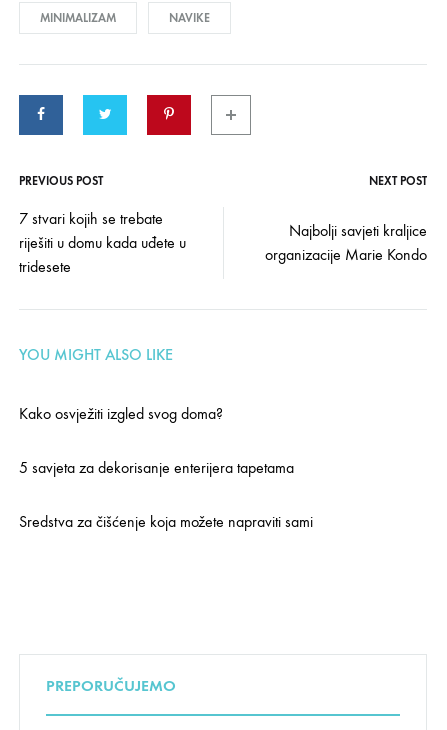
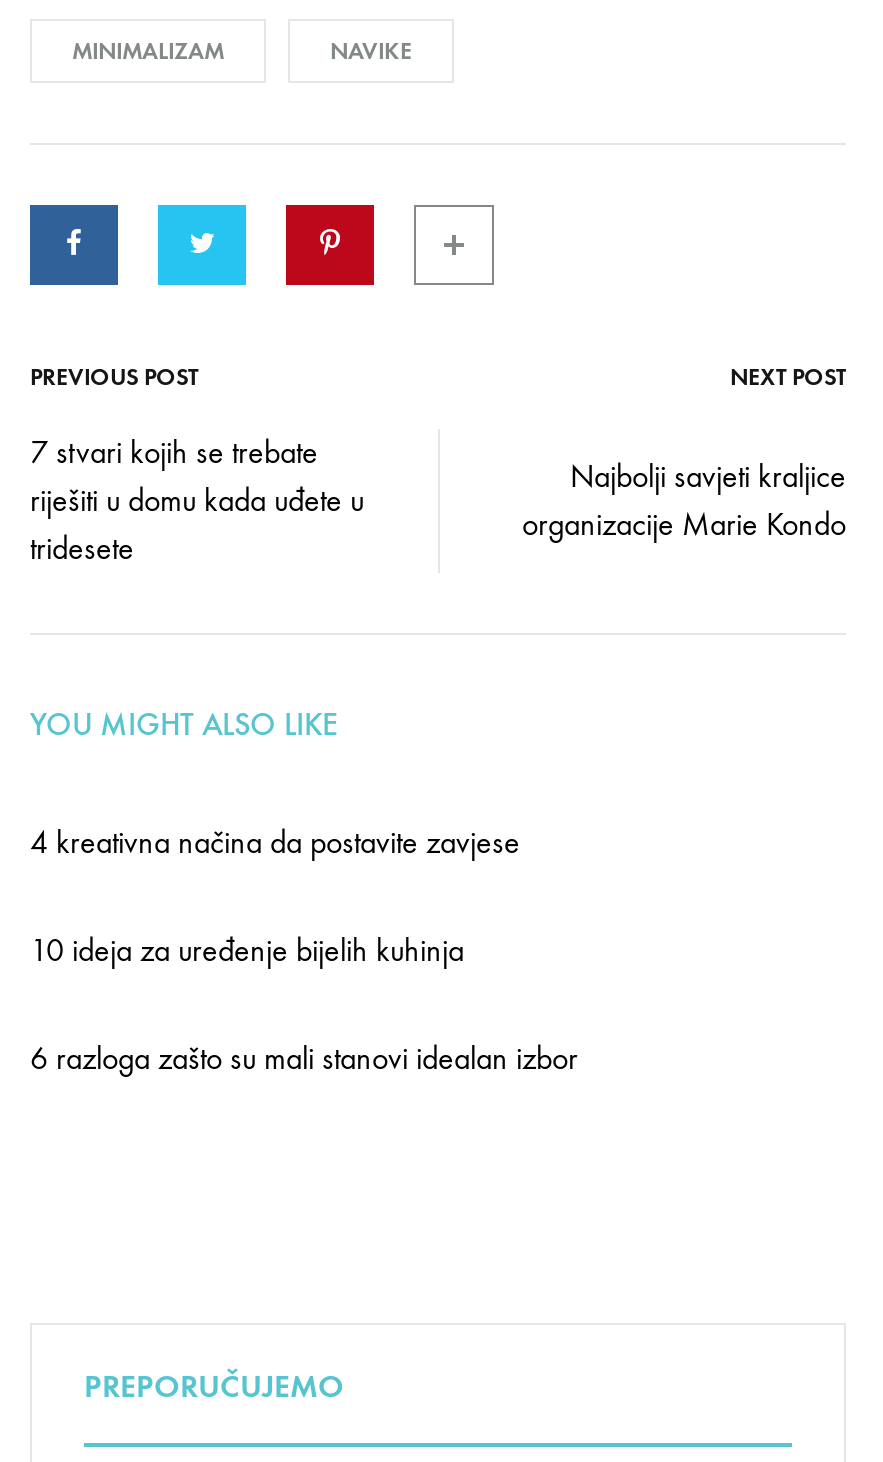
[19,404,223,423] Kako osvježiti izgled svog doma? -> [30,822,520,860] 4 kreativna načina da postavite zavjese
[19,458,294,477] 5 savjeta za dekorisanje enterijera tapetama -> [30,930,464,968] 10 ideja za uređenje bijelih kuhinja
[19,512,313,531] Sredstva za čišćenje koja možete napraviti sami -> [30,1038,578,1076] 6 razloga zašto su mali stanovi idealan izbor

